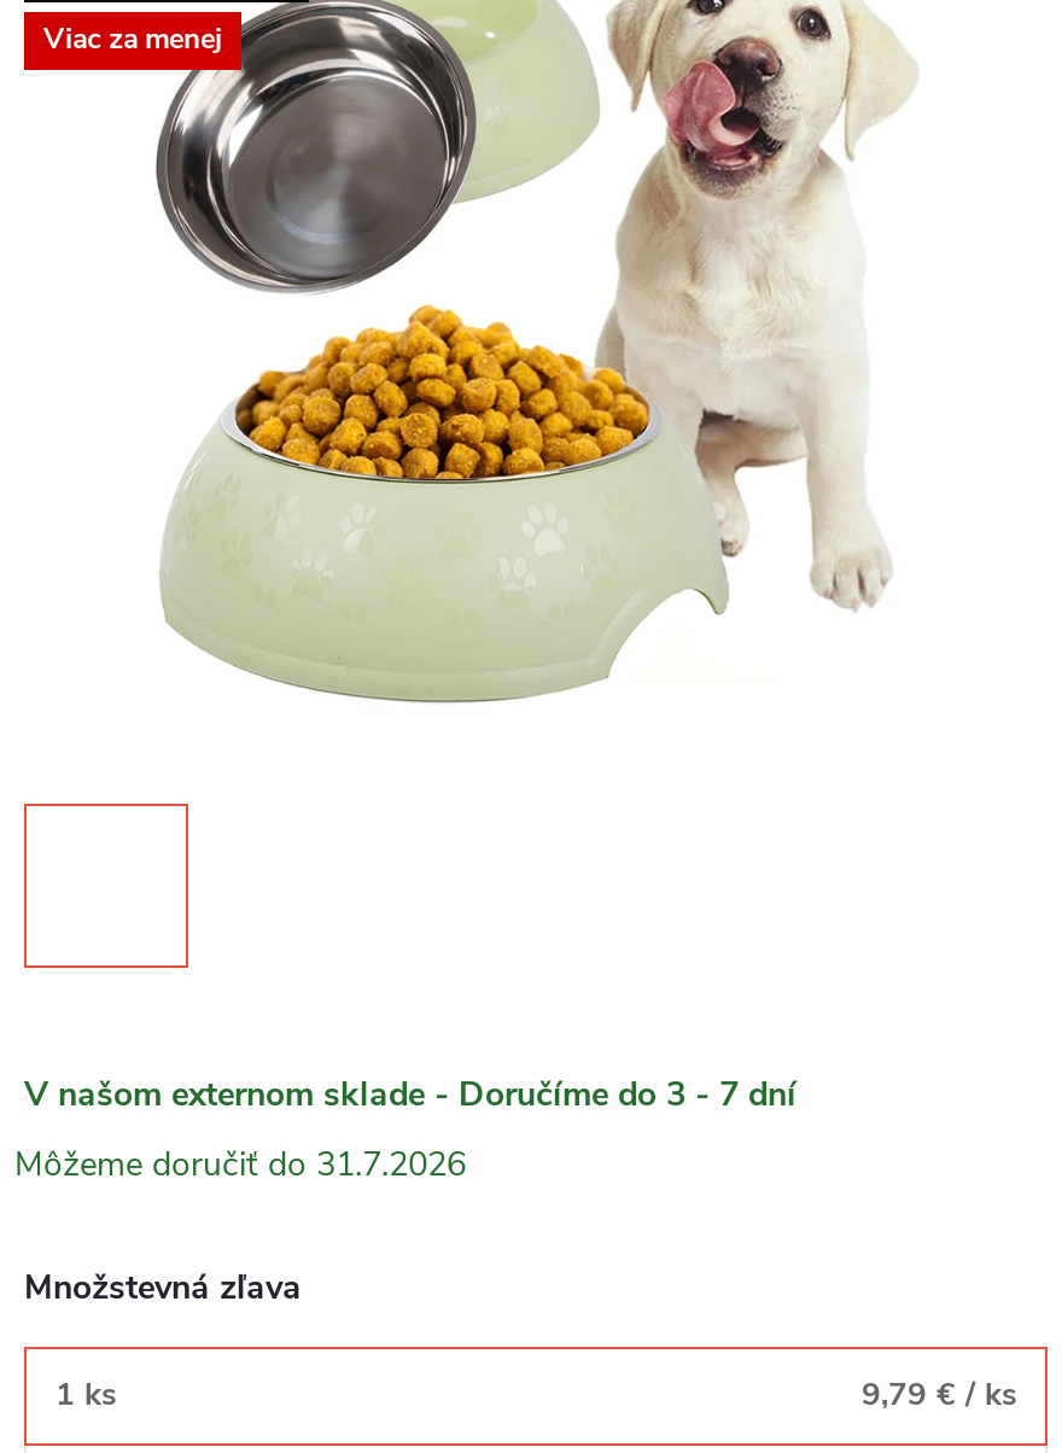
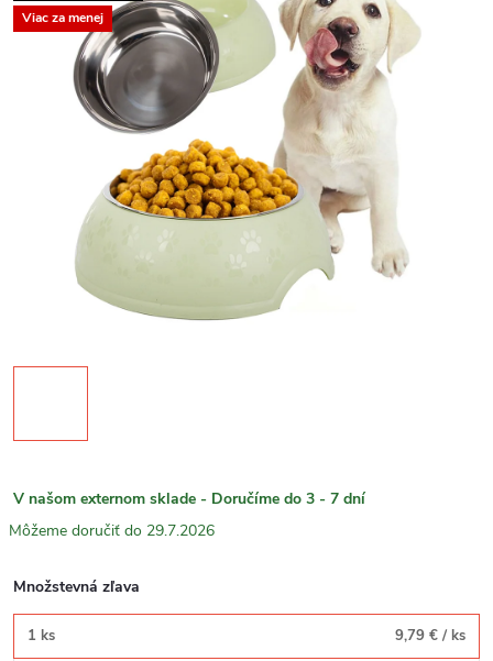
[316,1141,466,1187] 31.7.2026 -> [146,520,215,541] 29.7.2026

